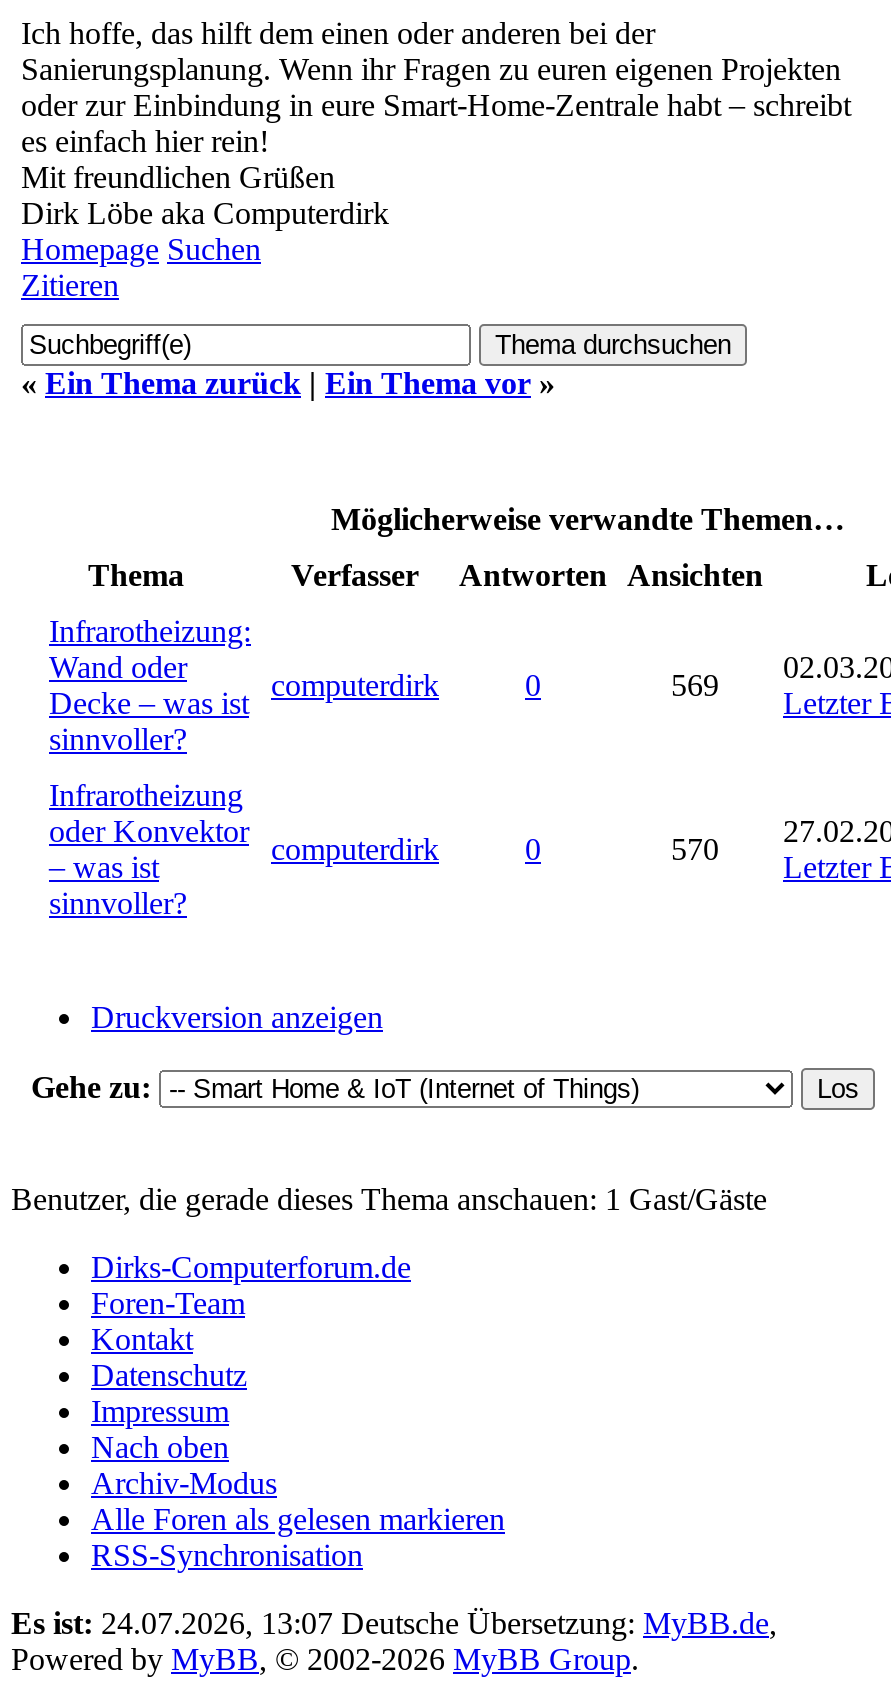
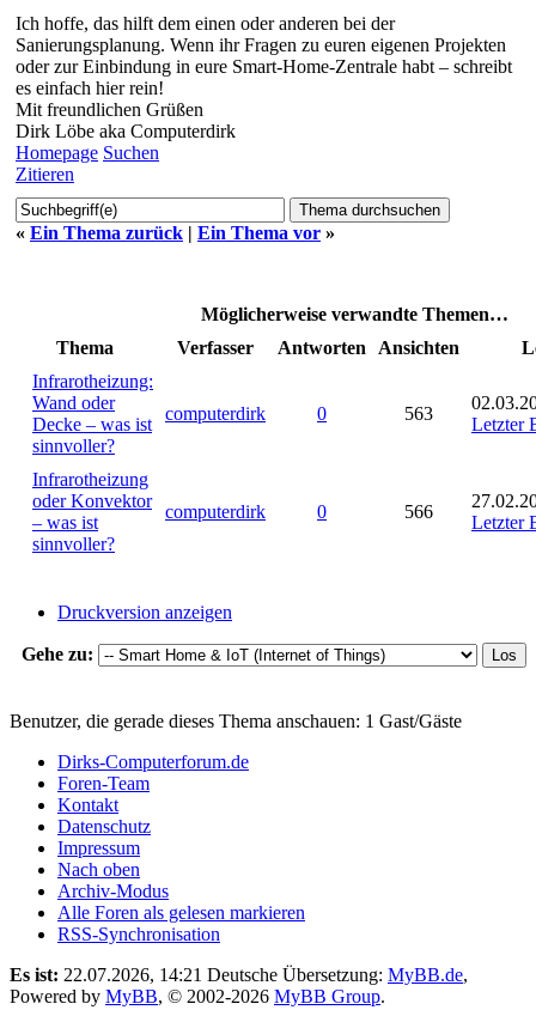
[671,667,719,701] 569 -> [404,403,433,423] 563
[671,831,719,865] 570 -> [404,501,433,521] 566
[11,1605,777,1639] Es ist: 24.07.2026, 13:07 Deutsche Übersetzung: MyBB.de, -> [10,964,468,984] Es ist: 22.07.2026, 14:21 Deutsche Übersetzung: MyBB.de,

